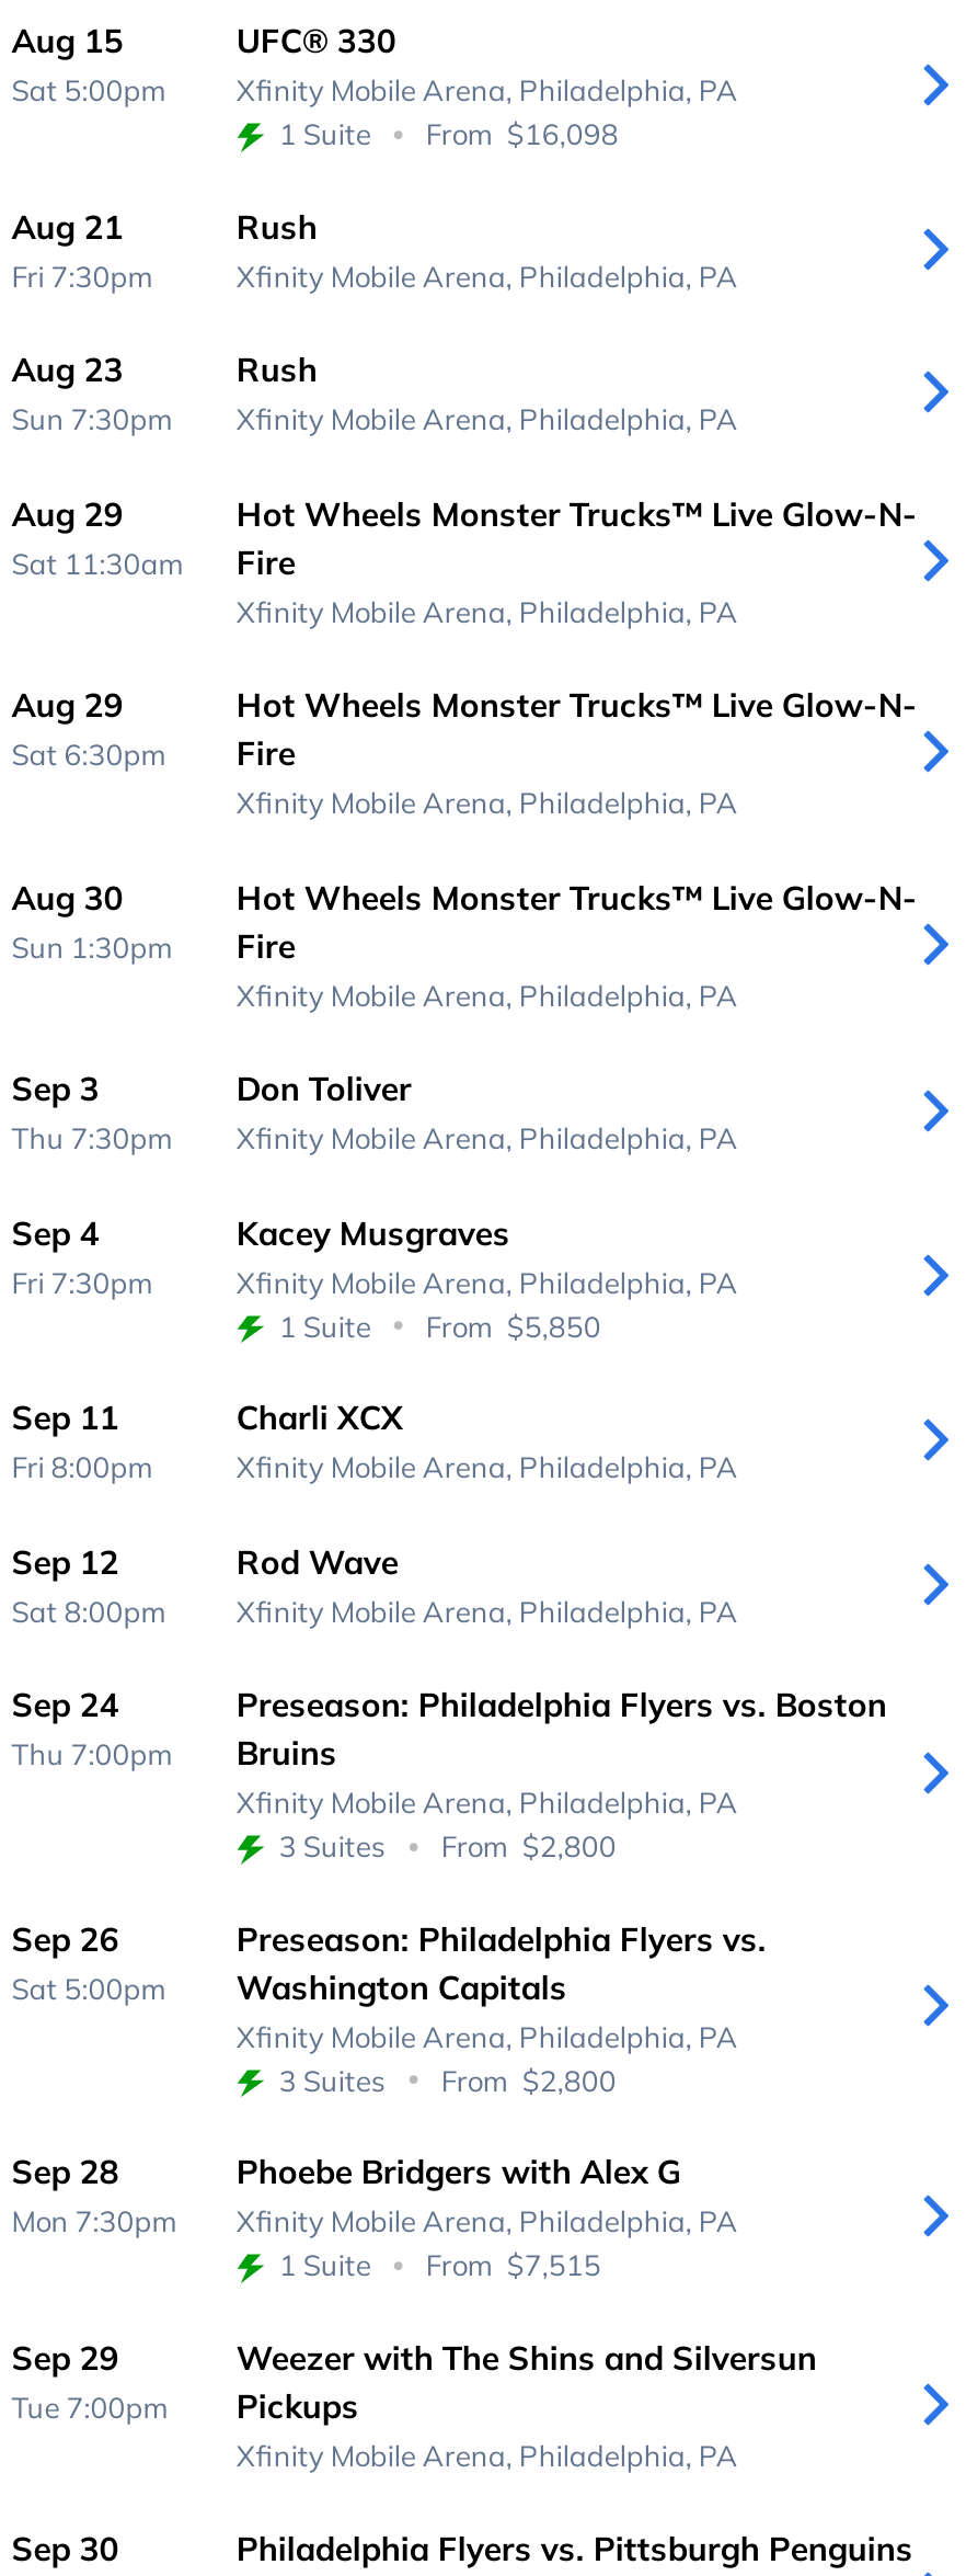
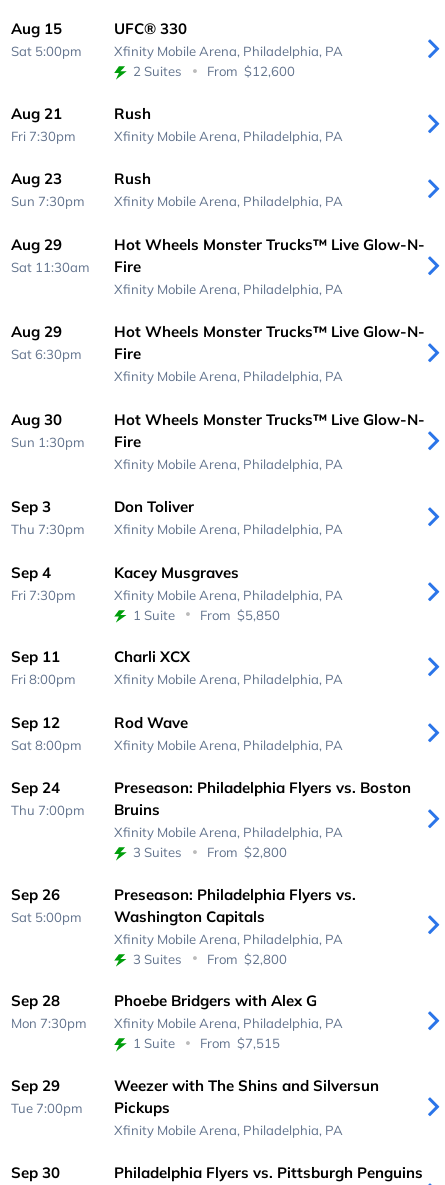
[279,116,619,151] 1 Suite | From $16,098 -> [133,63,295,79] 2 Suites | From $12,600

